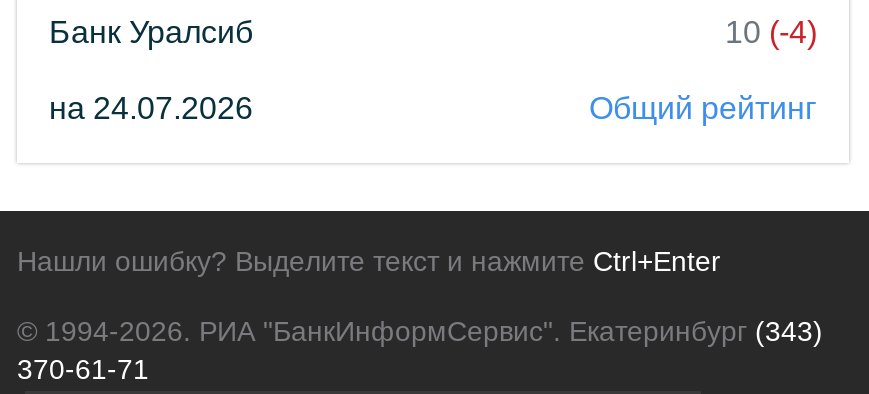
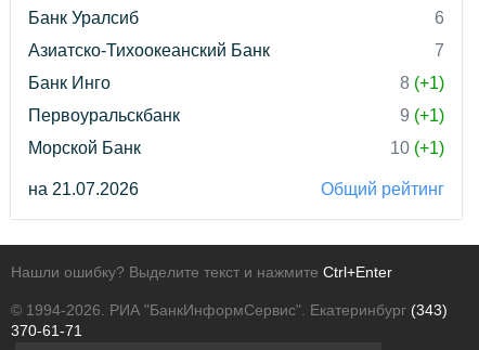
[49,15,817,125] 10 (-4) | на 24.07.2026 -> [28,9,444,198] 6 | Азиатско-Тихоокеанский Банк | 7 | Банк Инго | 8 (+1) | Первоуральскбанк | 9 (+1) | Морской Банк | 10 (+1) | на 21.07.2026

